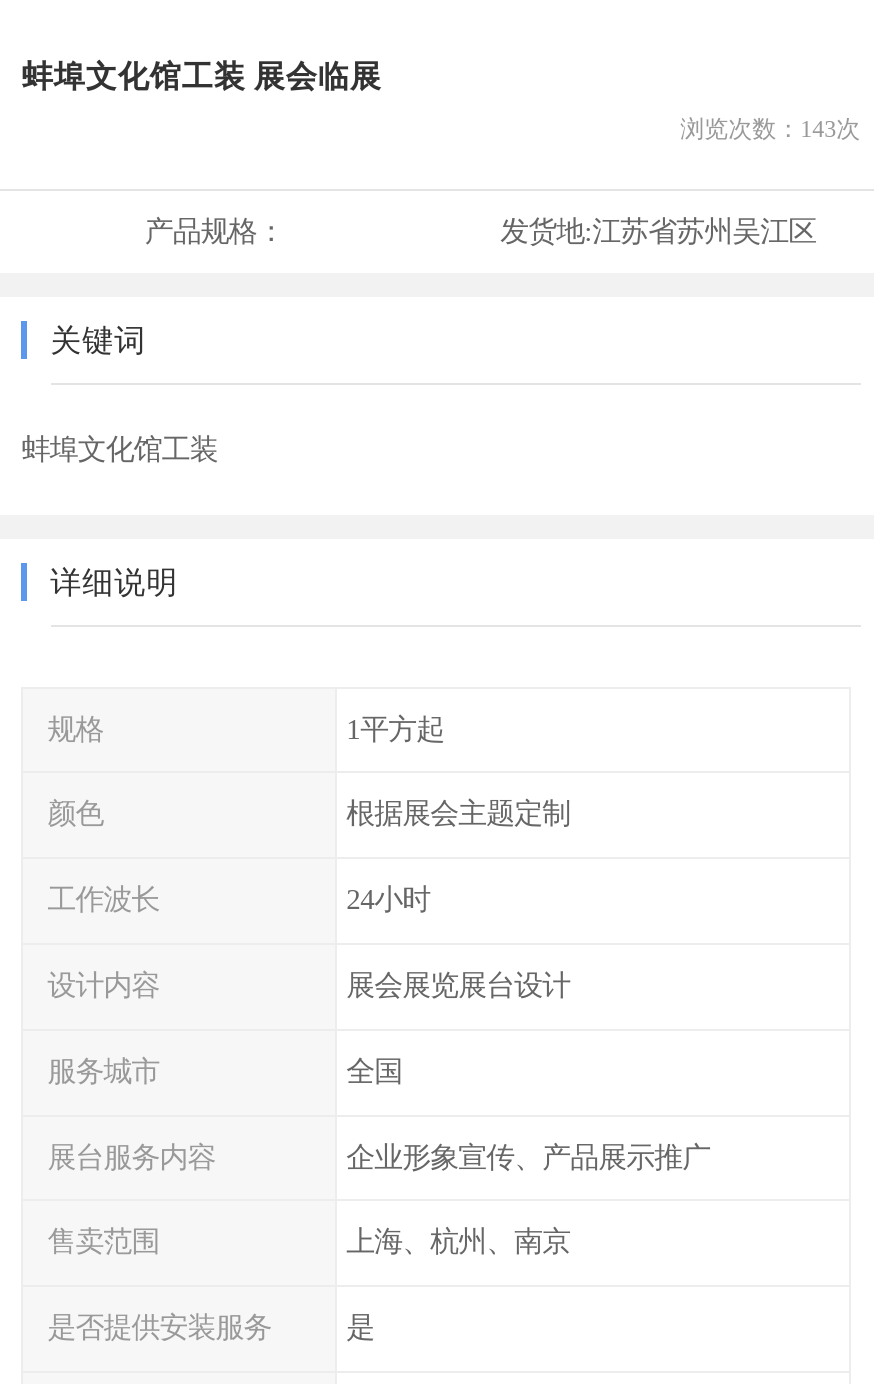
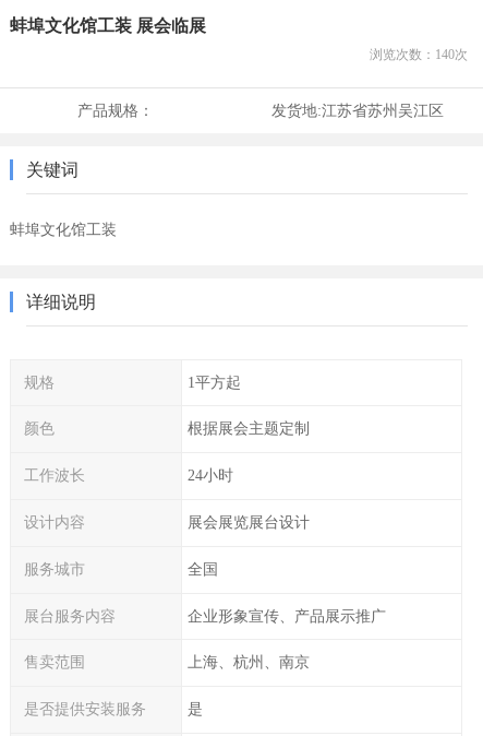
[680,114,860,142] 浏览次数：143次 -> [369,47,467,62] 浏览次数：140次

